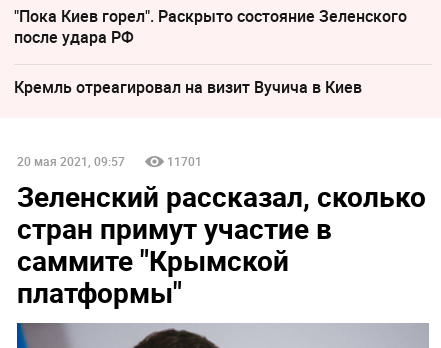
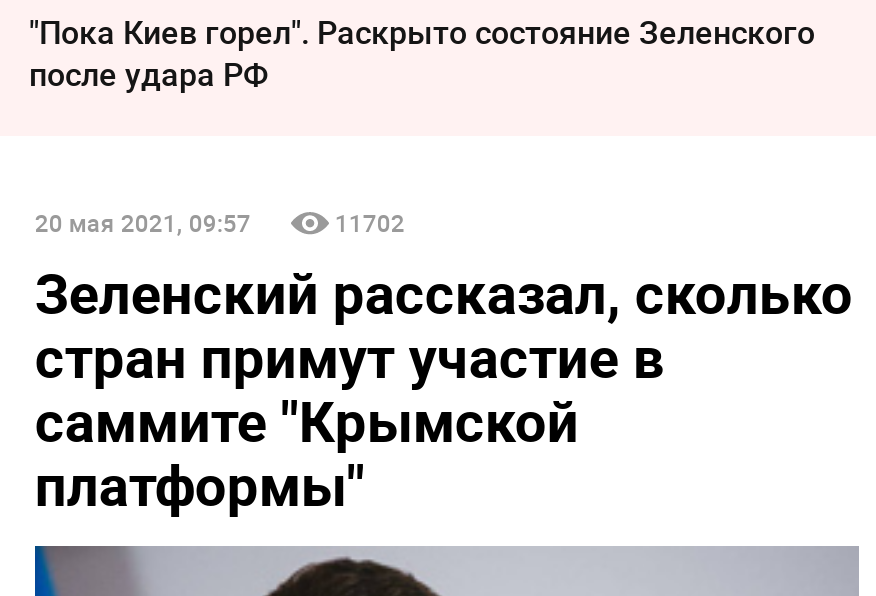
[14,76,362,98] Кремль отреагировал на визит Вучича в Киев -> none
[167,153,202,169] 11701 -> [335,206,405,238] 11702

